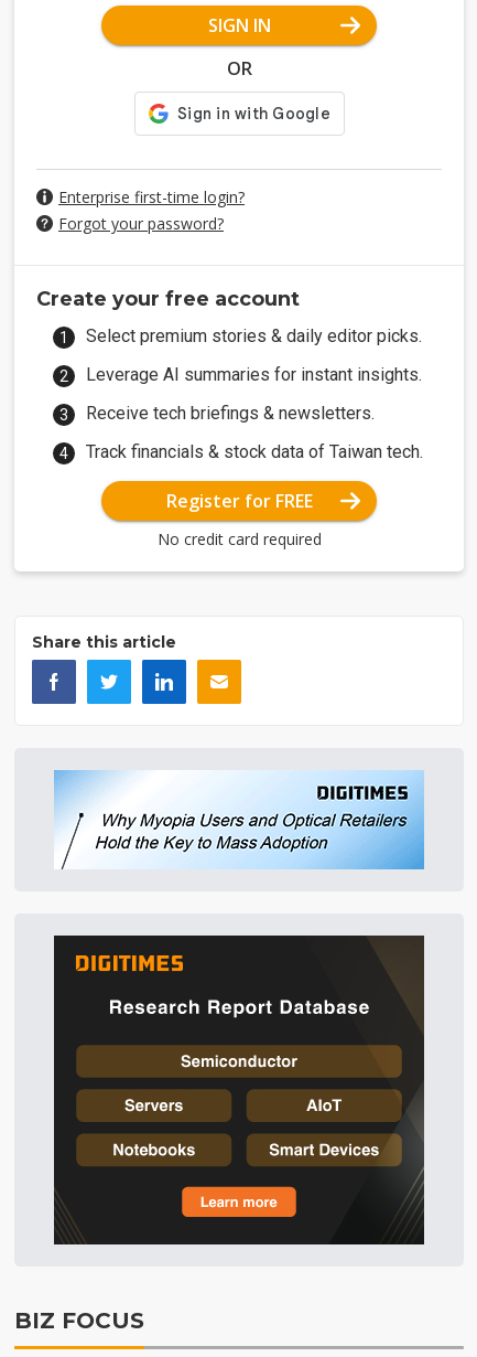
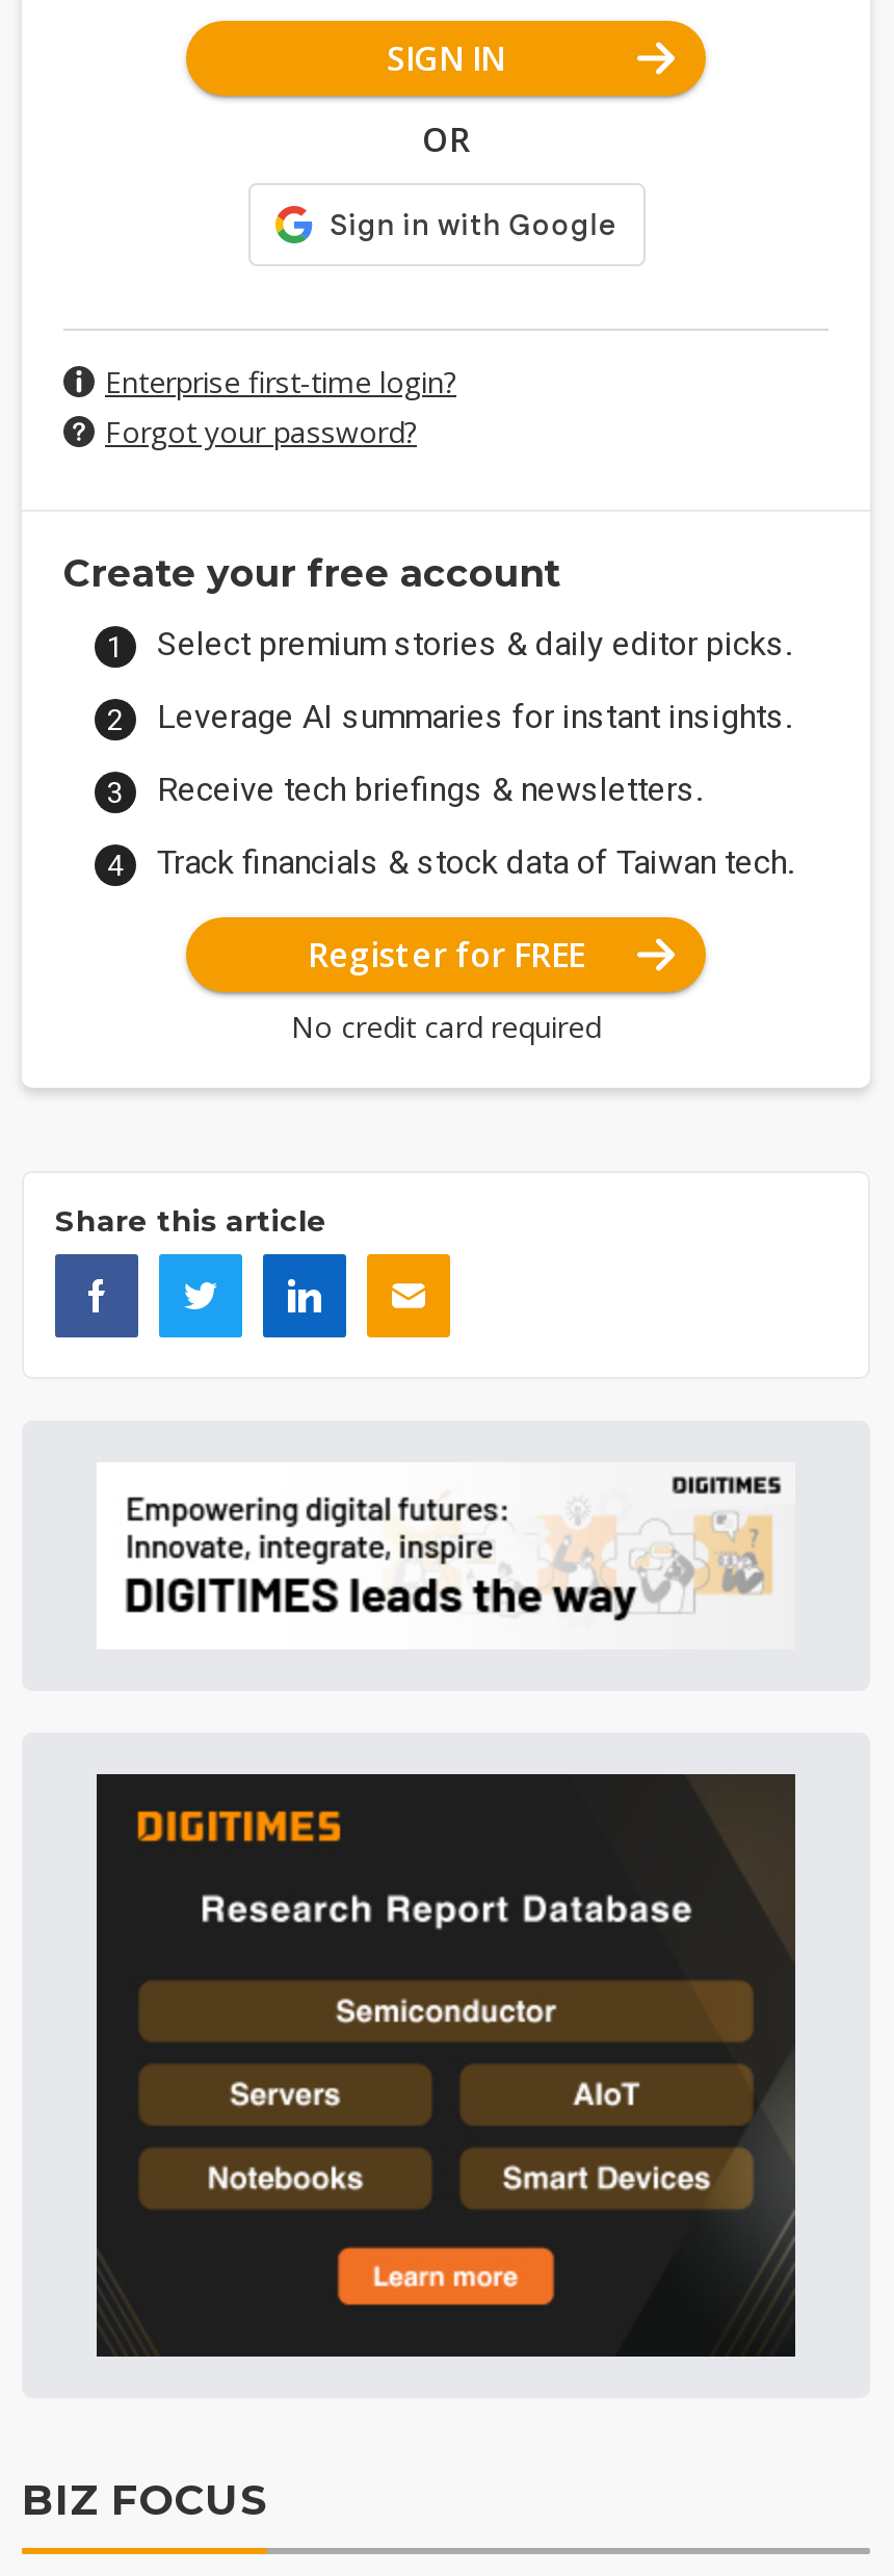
[53,769,425,870] [image] -> [97,1462,795,1649] [image]

